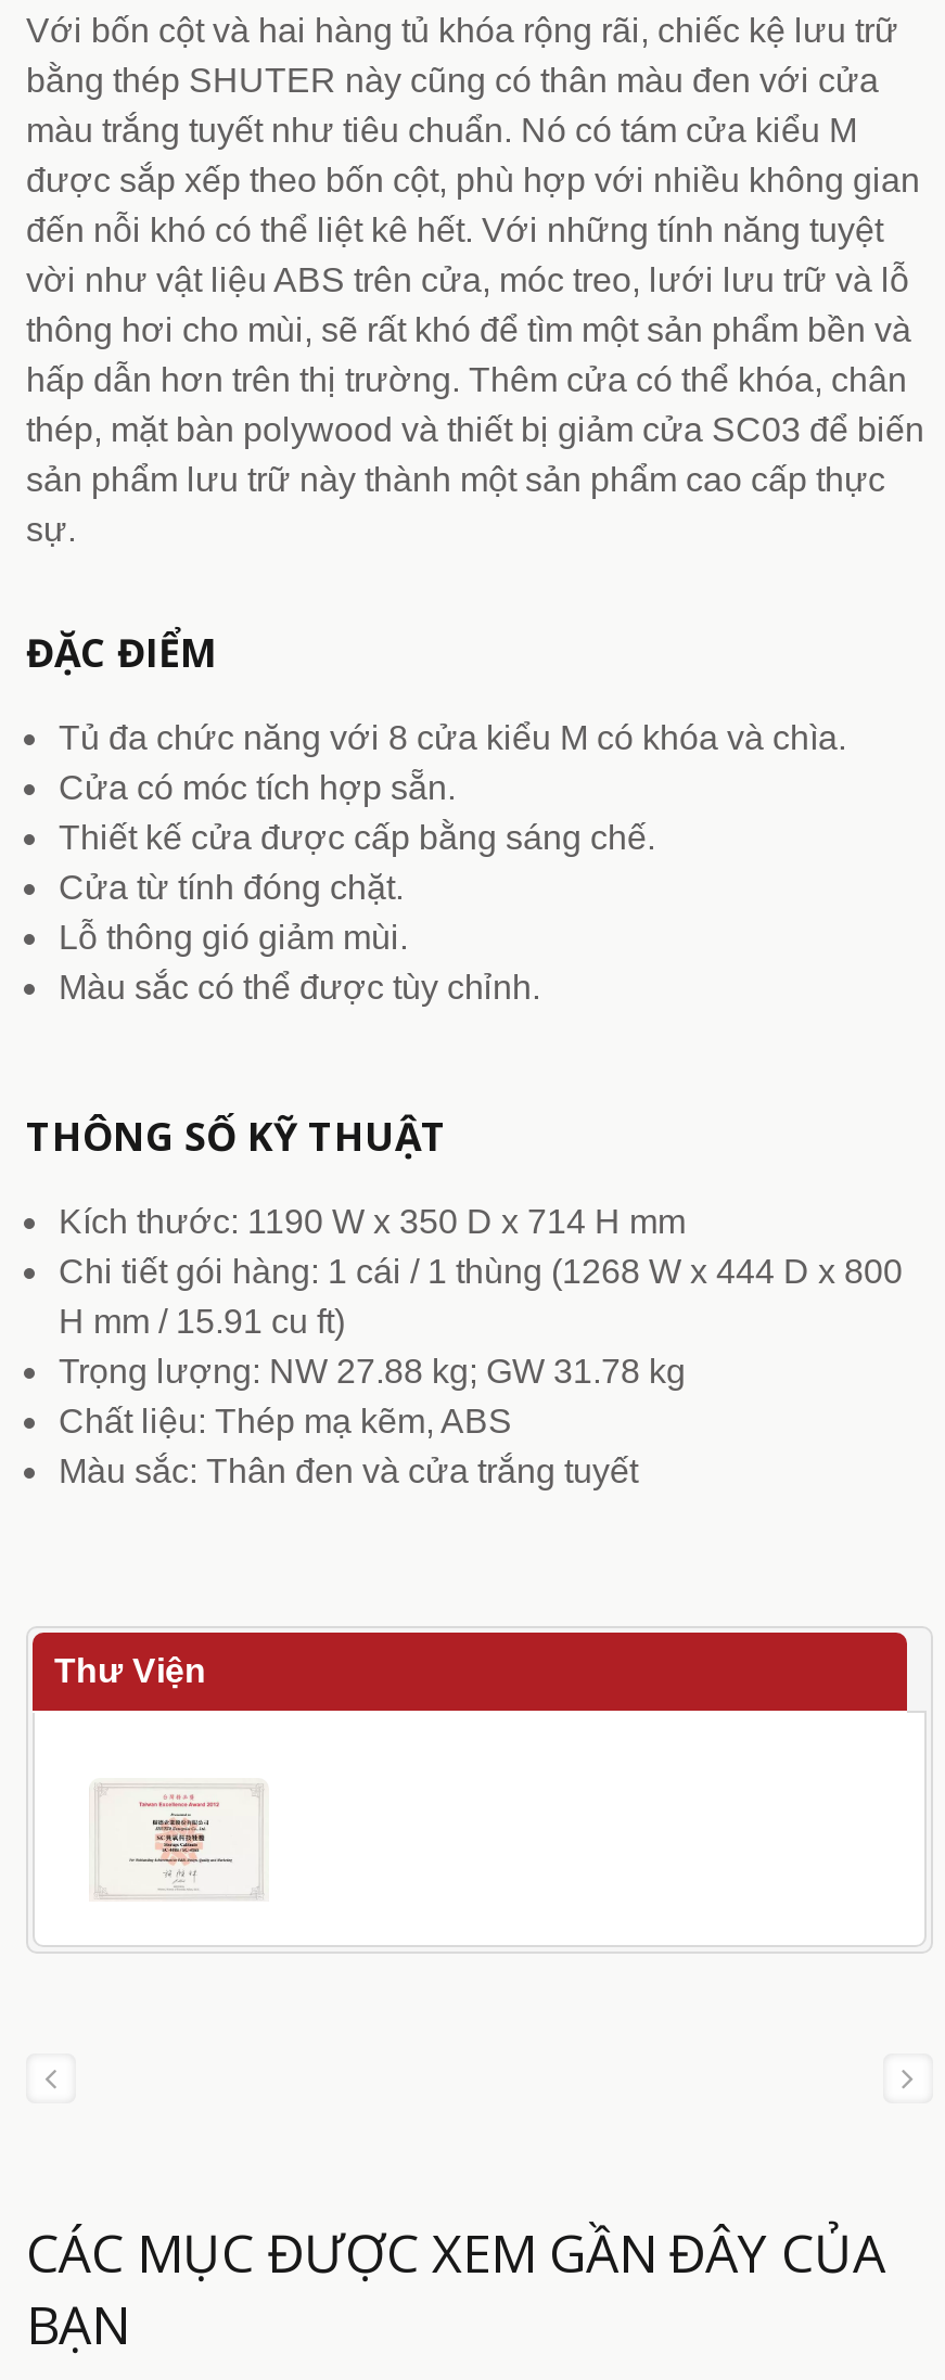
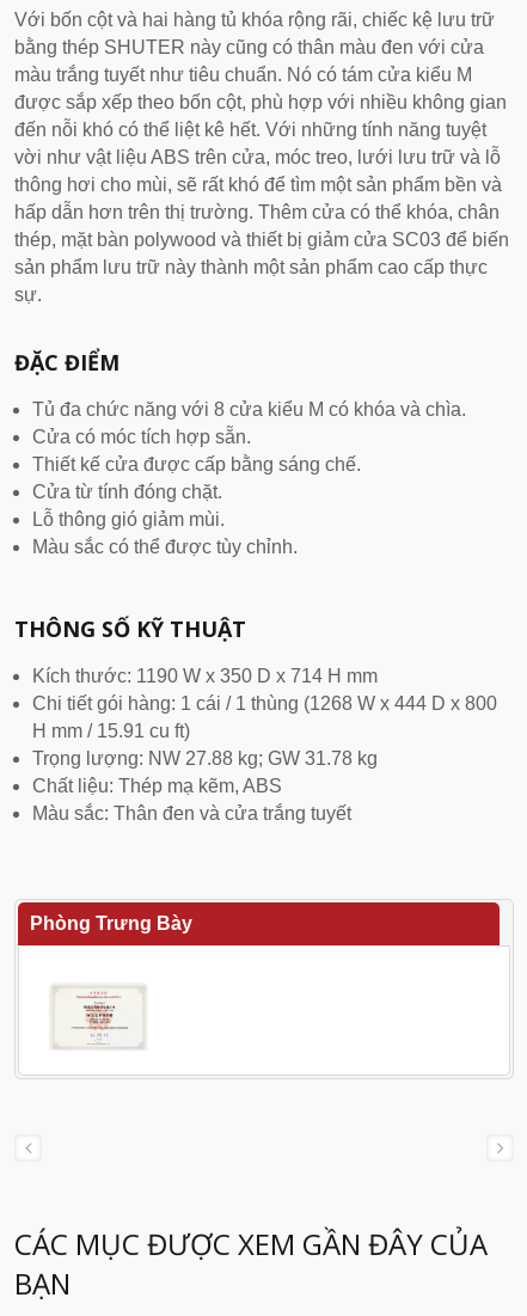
[54,1652,206,1689] Thư Viện -> [30,913,192,934] Phòng Trưng Bày

